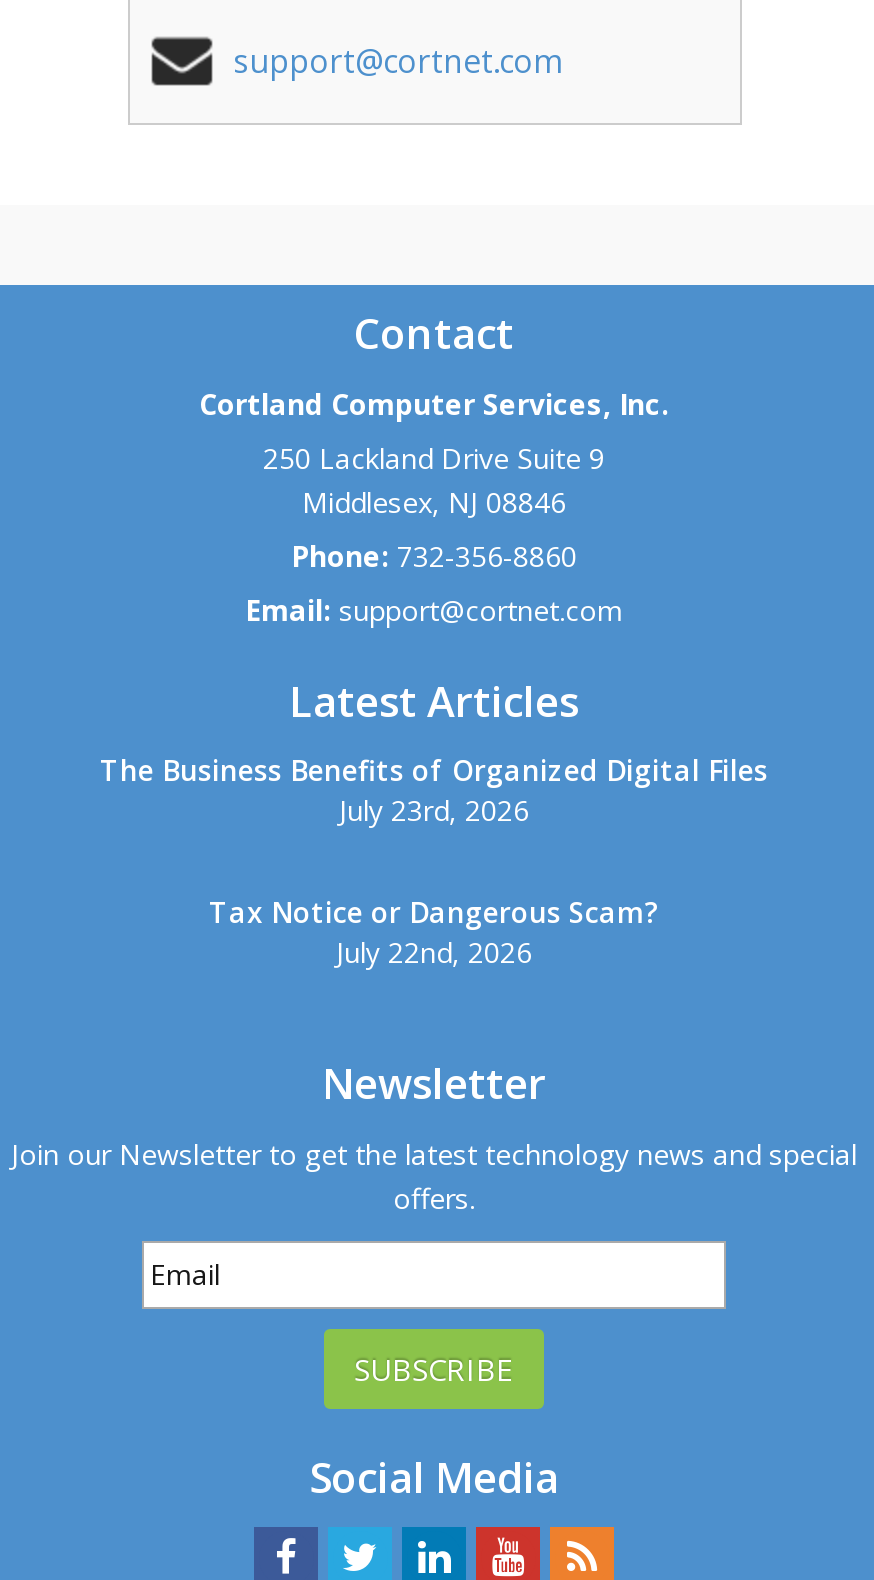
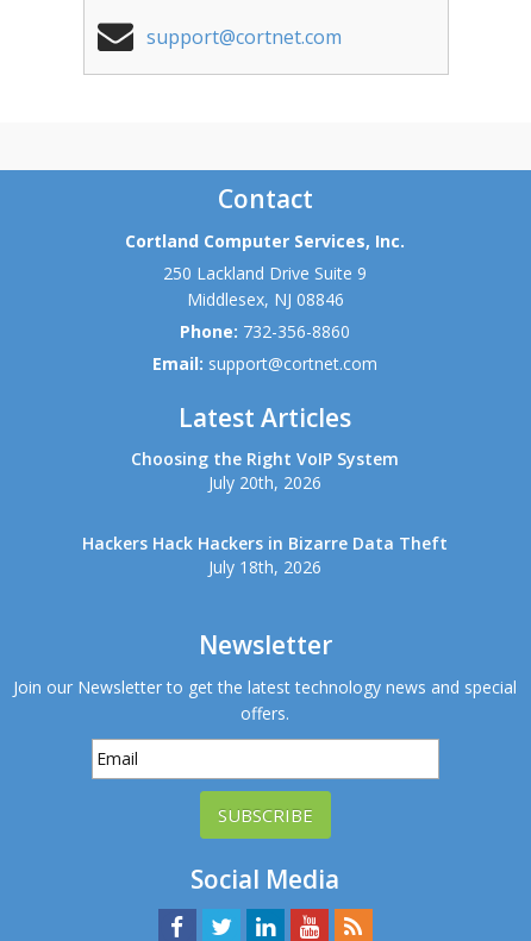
[100,751,768,829] The Business Benefits of Organized Digital Files | July 23rd, 2026 -> [132,447,399,494] Choosing the Right VoIP System | July 20th, 2026
[209,893,659,971] Tax Notice or Dangerous Scam? | July 22nd, 2026 -> [83,532,448,578] Hackers Hack Hackers in Bizarre Data Theft | July 18th, 2026

